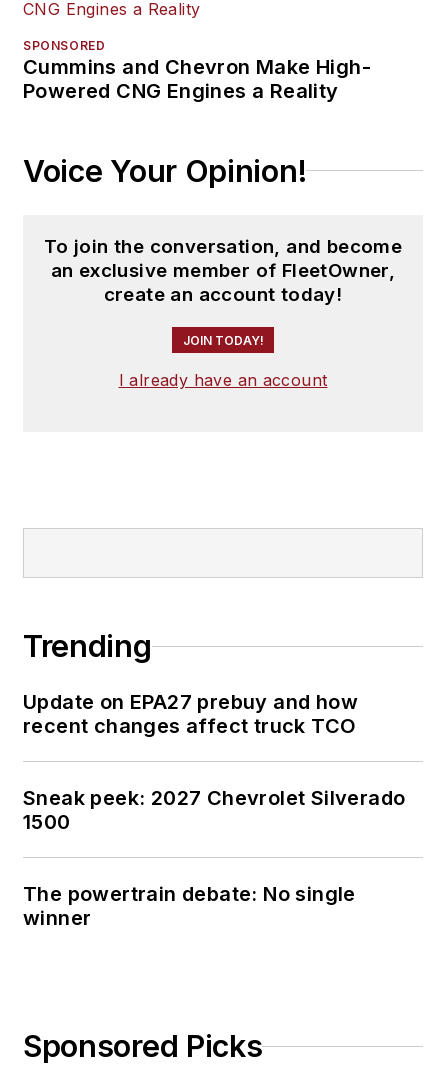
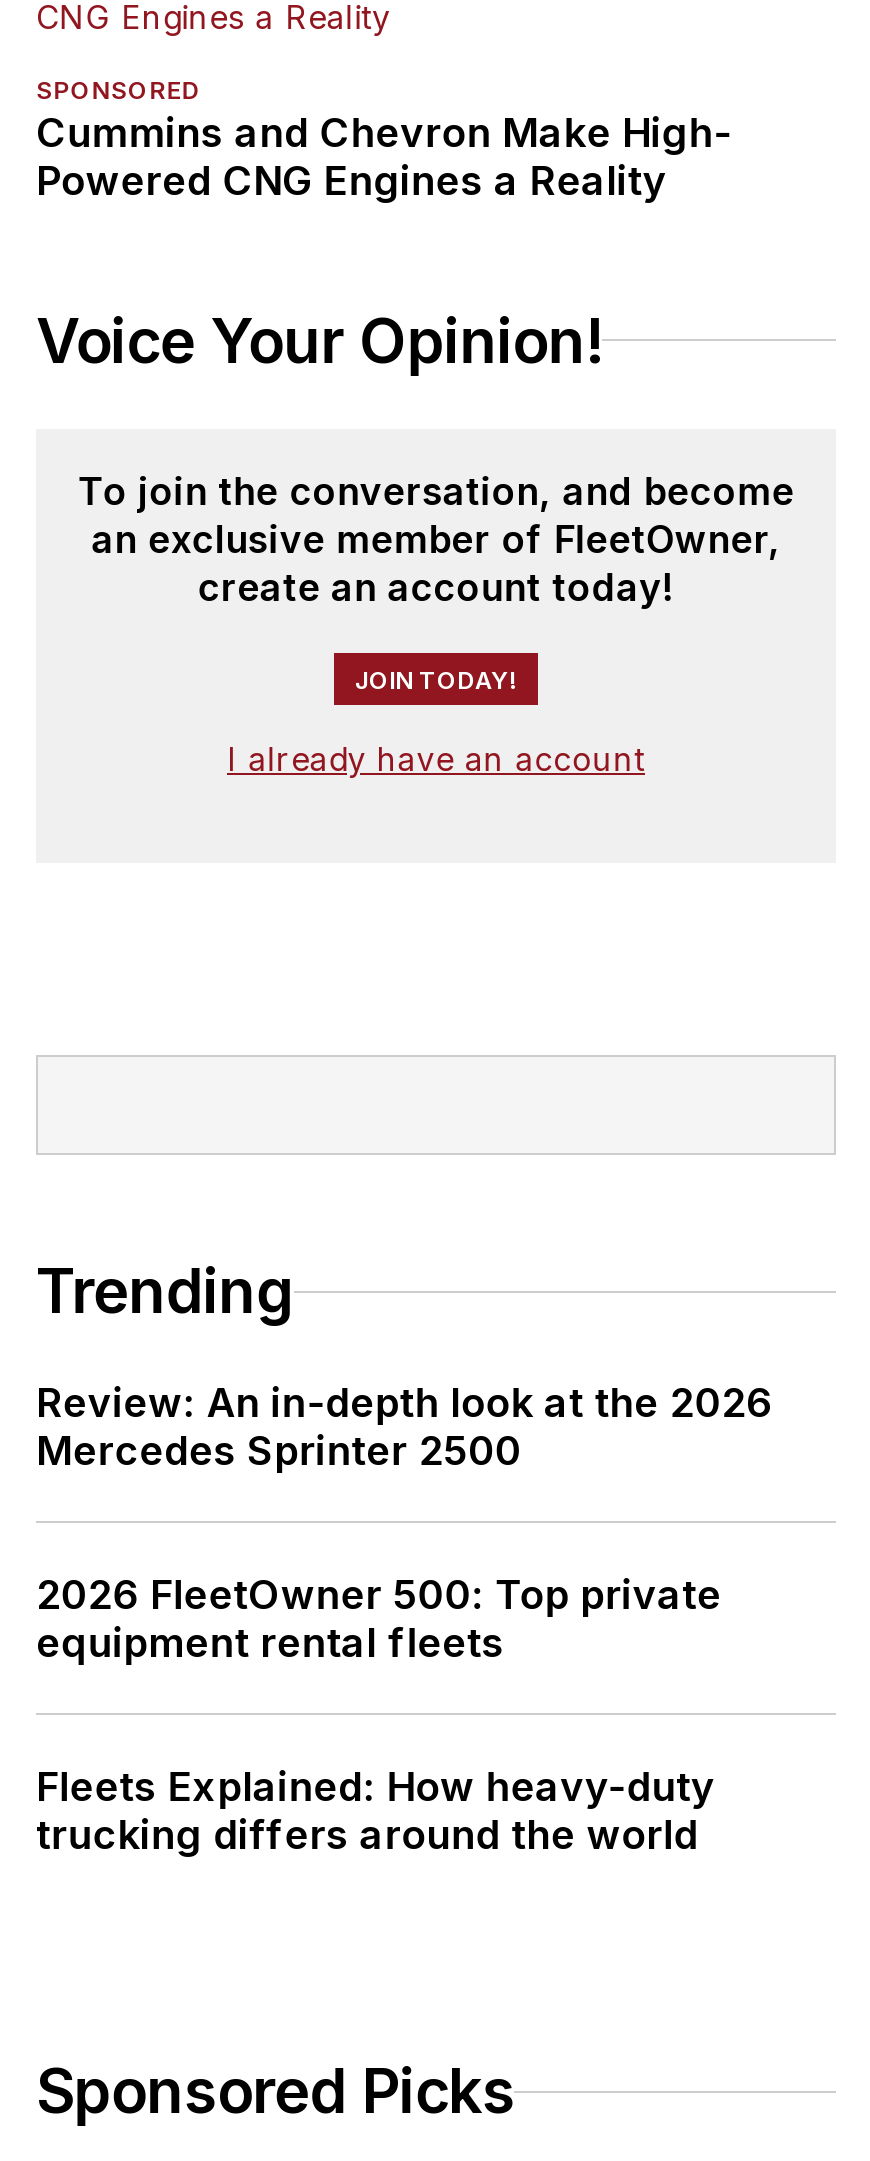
[23,690,358,738] Update on EPA27 prebuy and how | recent changes affect truck TCO -> [36,1380,773,1476] Review: An in-depth look at the 2026 | Mercedes Sprinter 2500
[23,786,405,834] Sneak peek: 2027 Chevrolet Silverado | 1500 -> [36,1572,722,1668] 2026 FleetOwner 500: Top private | equipment rental fleets
[23,882,356,930] The powertrain debate: No single | winner -> [36,1764,716,1860] Fleets Explained: How heavy-duty | trucking differs around the world

